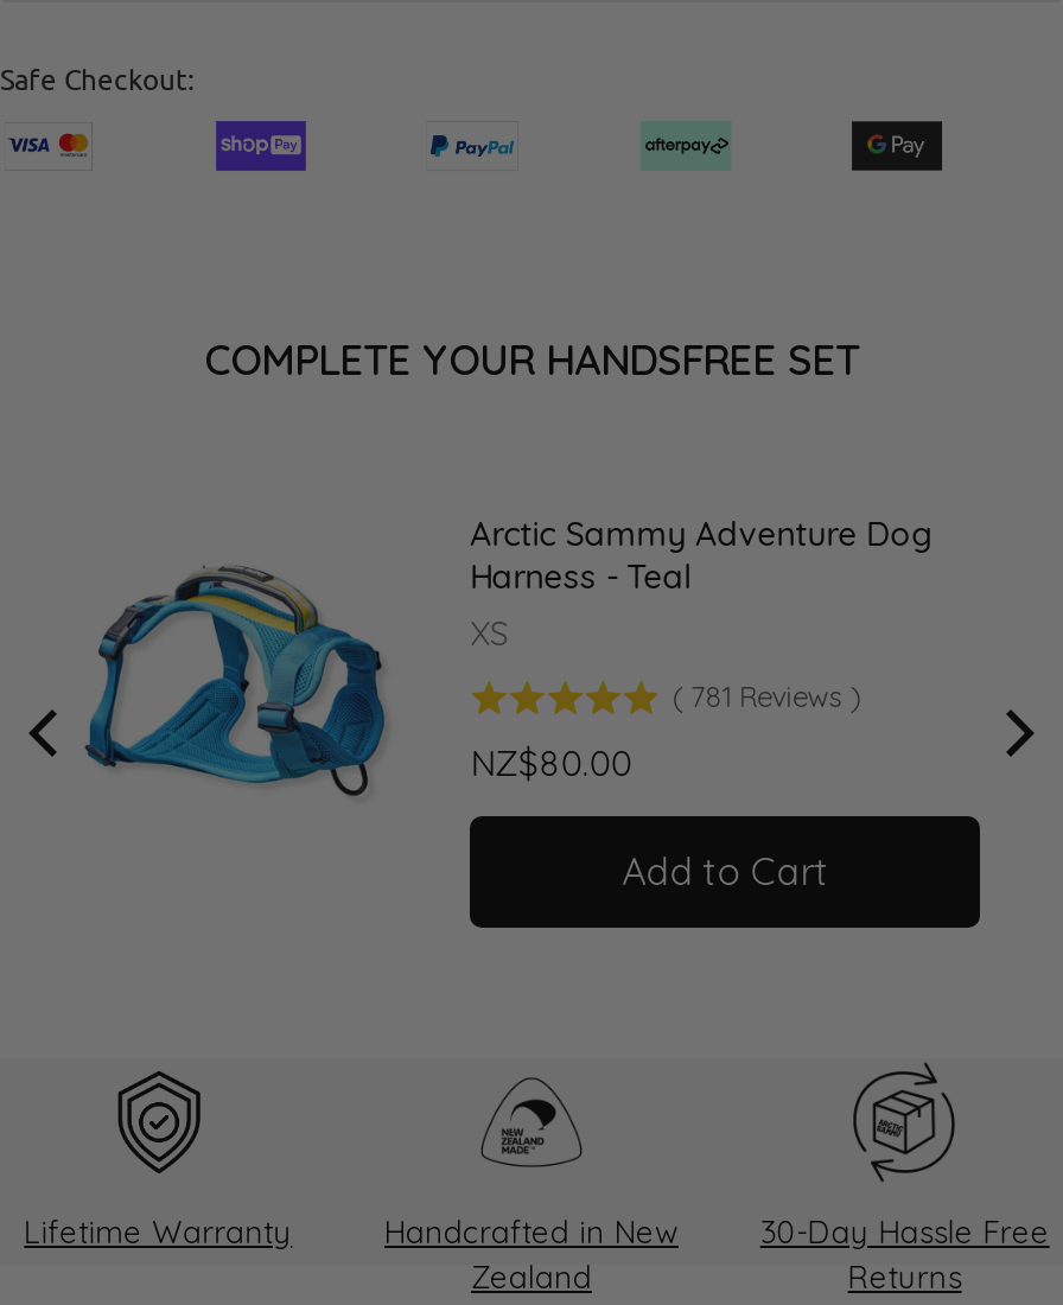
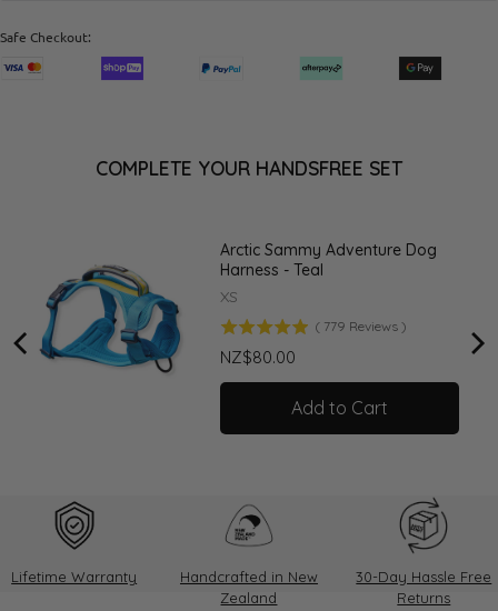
[672,679,862,715] ( 781 Reviews ) -> [315,318,407,335] ( 779 Reviews )

